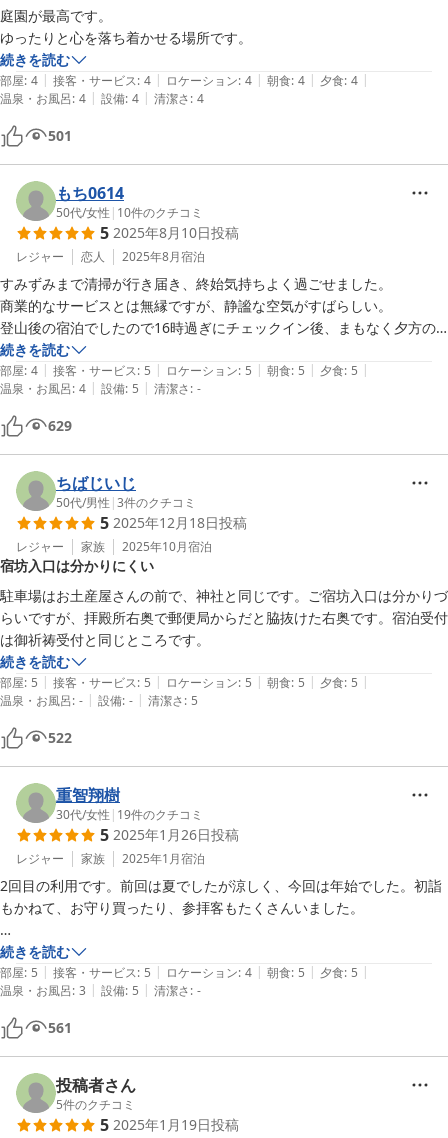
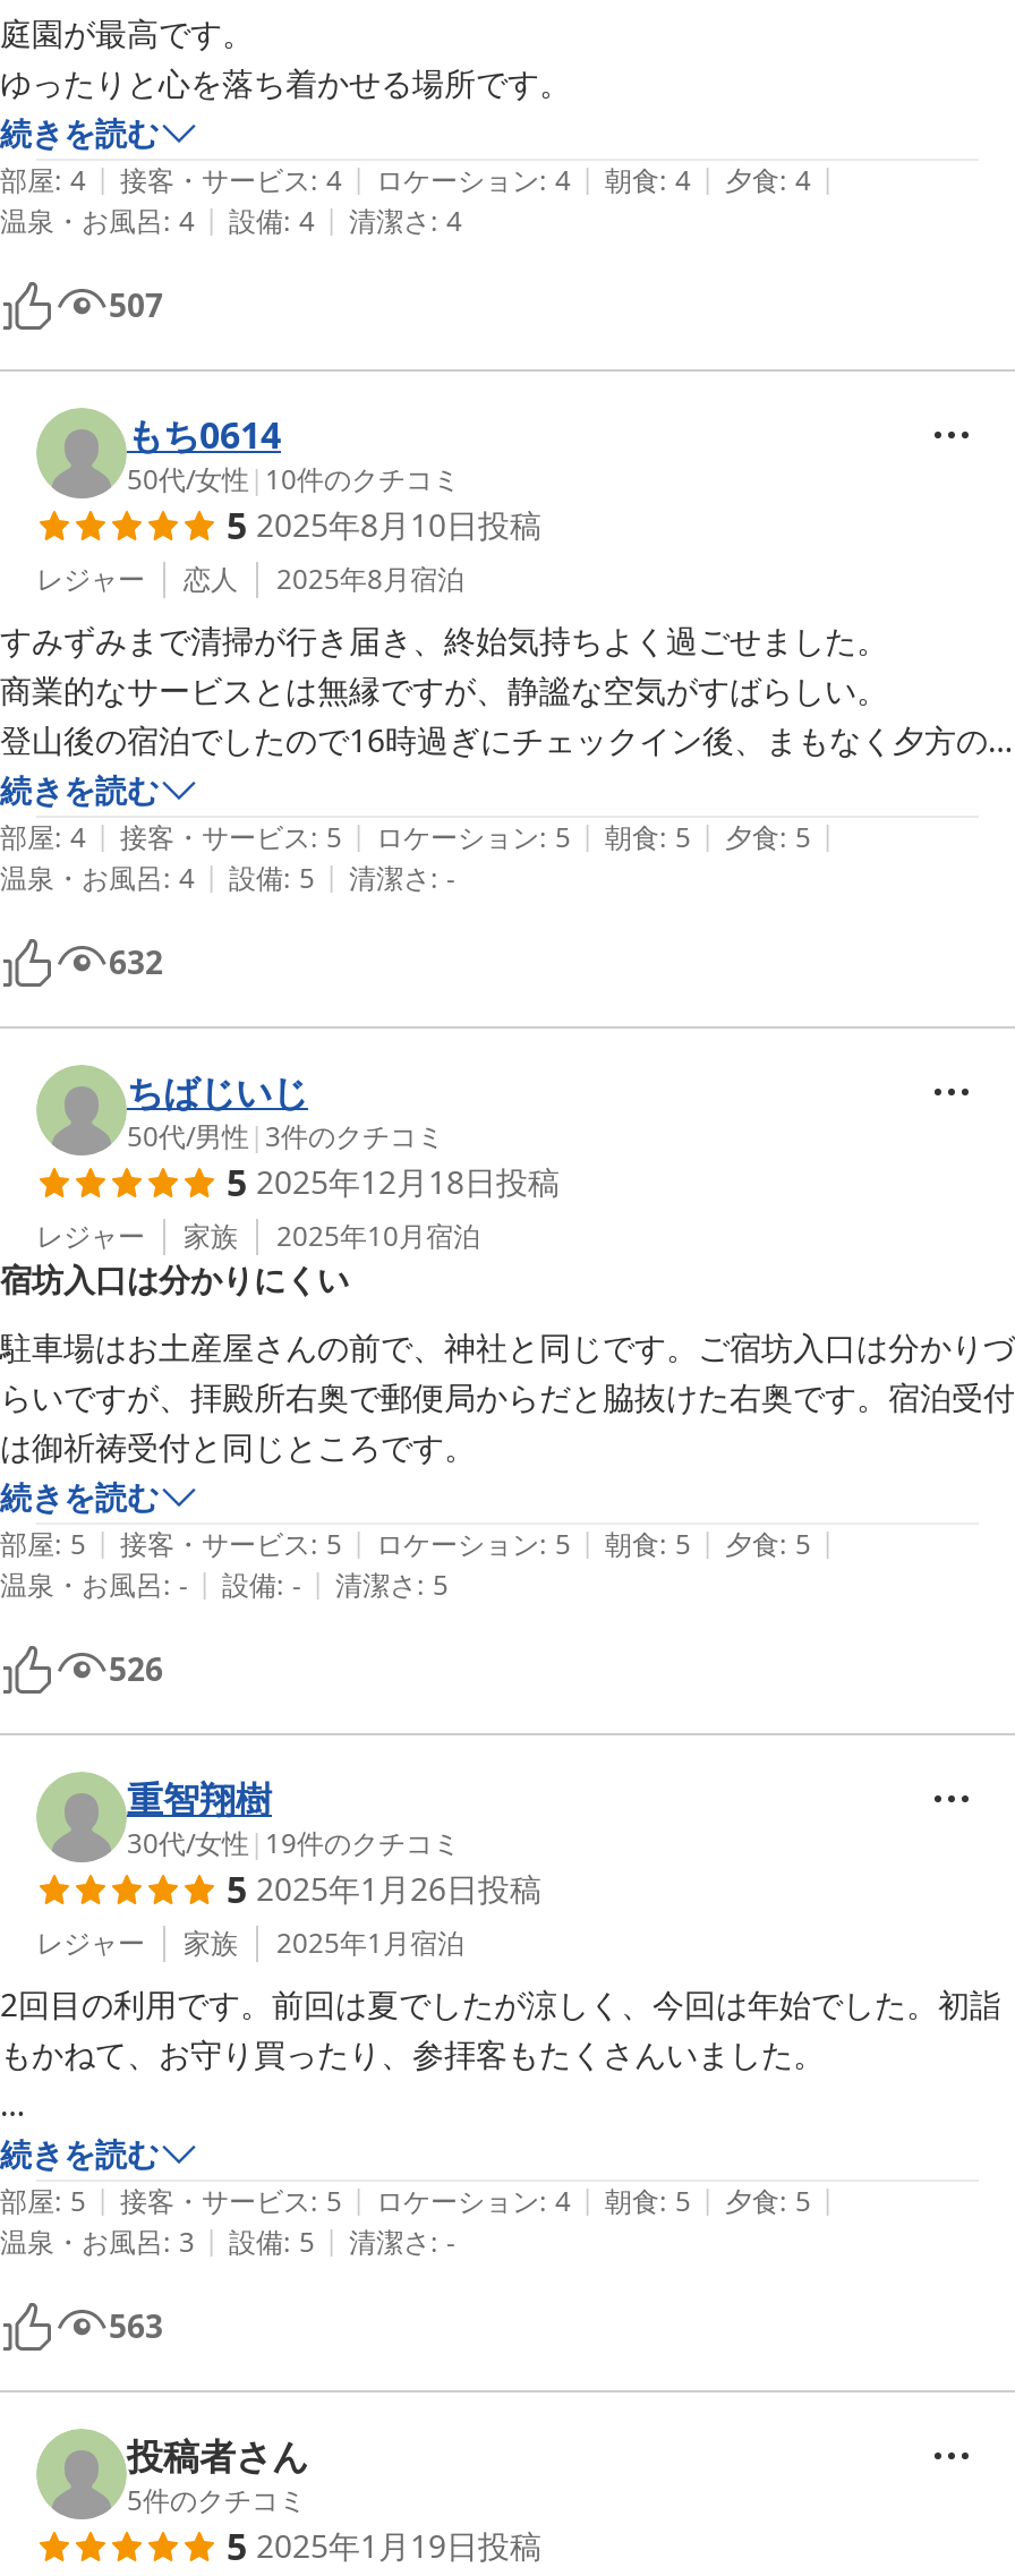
[48,126,72,145] 501 -> [109,283,163,326] 507
[48,416,72,435] 629 -> [109,940,163,983] 632
[48,728,72,747] 522 -> [109,1647,163,1690] 526
[48,1018,72,1037] 561 -> [109,2304,163,2347] 563

